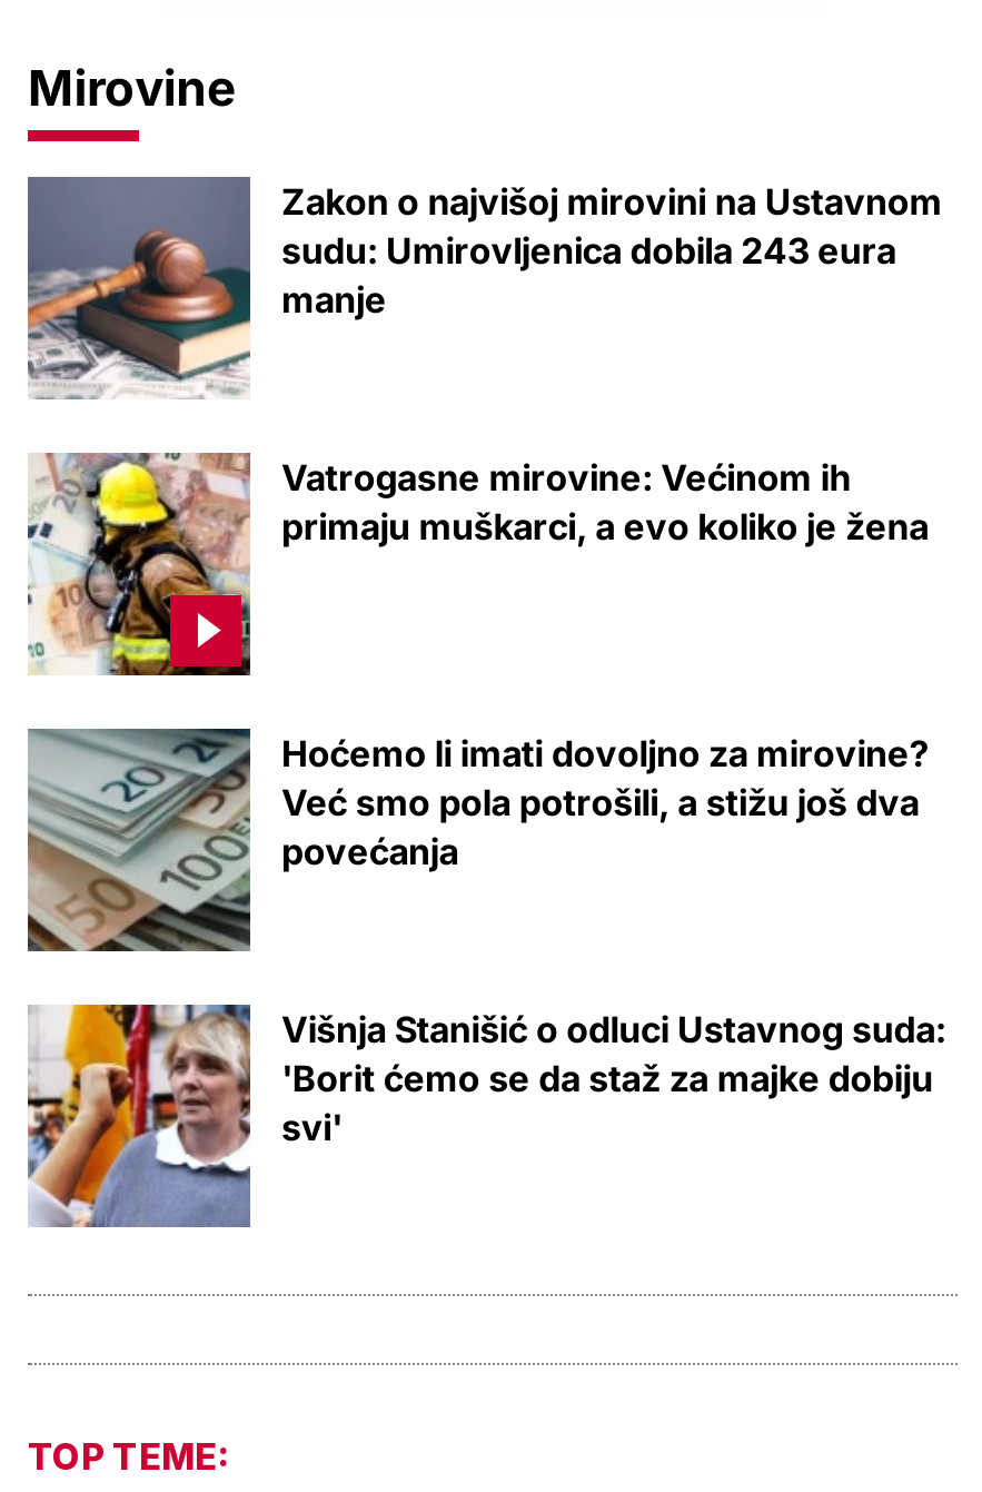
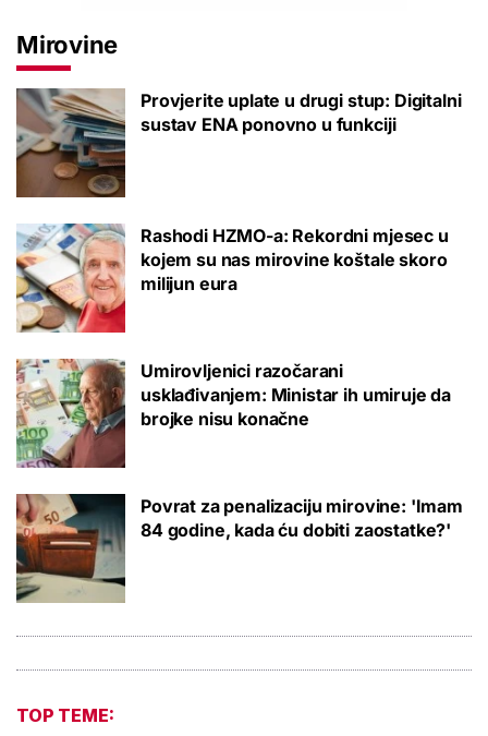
[26,177,942,399] [image] | Zakon o najvišoj mirovini na Ustavnom | sudu: Umirovljenica dobila 243 eura | manje -> [15,88,461,198] [image] | Provjerite uplate u drugi stup: Digitalni | sustav ENA ponovno u funkciji
[28,451,928,678] [image] | Vatrogasne mirovine: Većinom ih | primaju muškarci, a evo koliko je žena -> [15,222,448,334] [image] | Rashodi HZMO-a: Rekordni mjesec u | kojem su nas mirovine koštale skoro | milijun eura
[26,727,929,954] [image] | Hoćemo li imati dovoljno za mirovine? | Već smo pola potrošili, a stižu još dva | povećanja -> [16,358,451,469] [image] | Umirovljenici razočarani | usklađivanjem: Ministar ih umiruje da | brojke nisu konačne
[26,1002,946,1229] [image] | Višnja Stanišić o odluci Ustavnog suda: | 'Borit ćemo se da staž za majke dobiju | svi' -> [15,493,463,603] [image] | Povrat za penalizaciju mirovine: 'Imam | 84 godine, kada ću dobiti zaostatke?'

